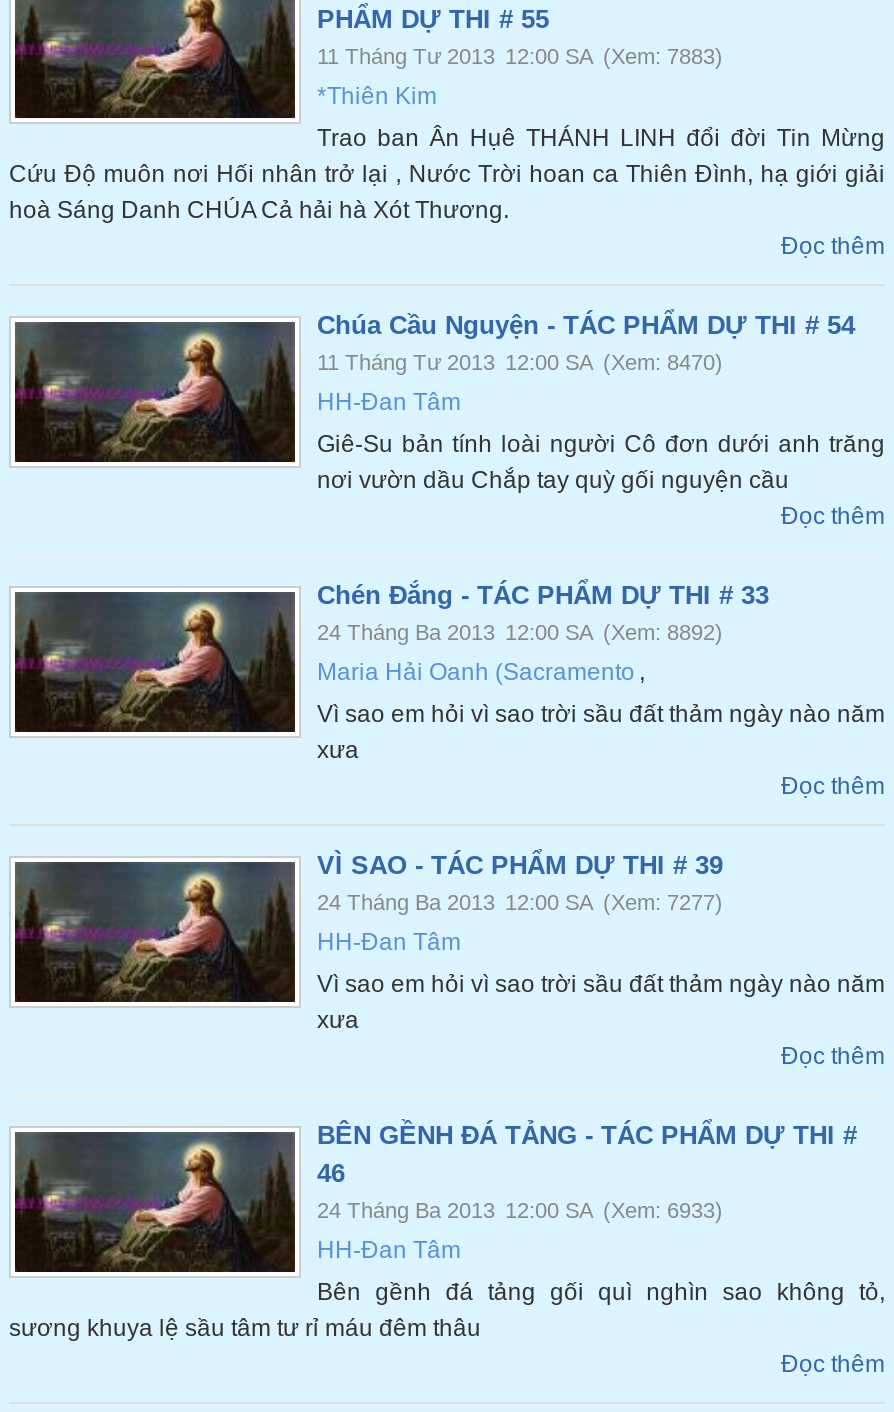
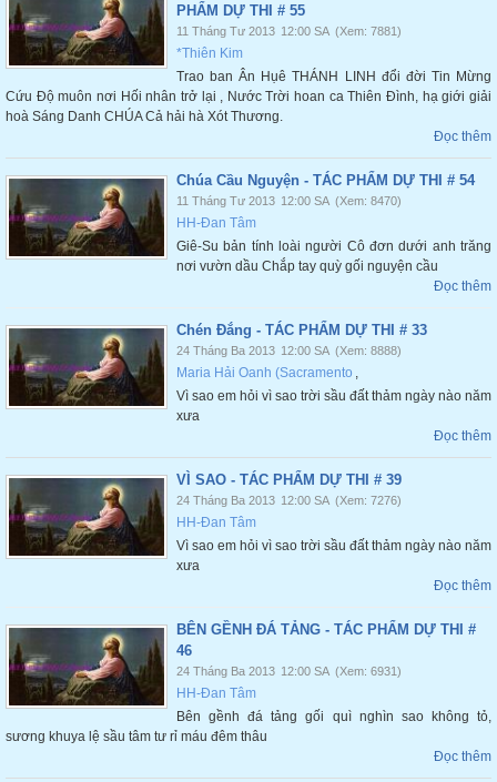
[317,44,723,68] 11 Tháng Tư 2013 12:00 SA (Xem: 7883) -> [176,24,402,38] 11 Tháng Tư 2013 12:00 SA (Xem: 7881)
[317,620,723,644] 24 Tháng Ba 2013 12:00 SA (Xem: 8892) -> [176,344,402,357] 24 Tháng Ba 2013 12:00 SA (Xem: 8888)
[317,890,723,914] 24 Tháng Ba 2013 12:00 SA (Xem: 7277) -> [176,494,402,507] 24 Tháng Ba 2013 12:00 SA (Xem: 7276)
[317,1198,723,1222] 24 Tháng Ba 2013 12:00 SA (Xem: 6933) -> [176,664,402,678] 24 Tháng Ba 2013 12:00 SA (Xem: 6931)

